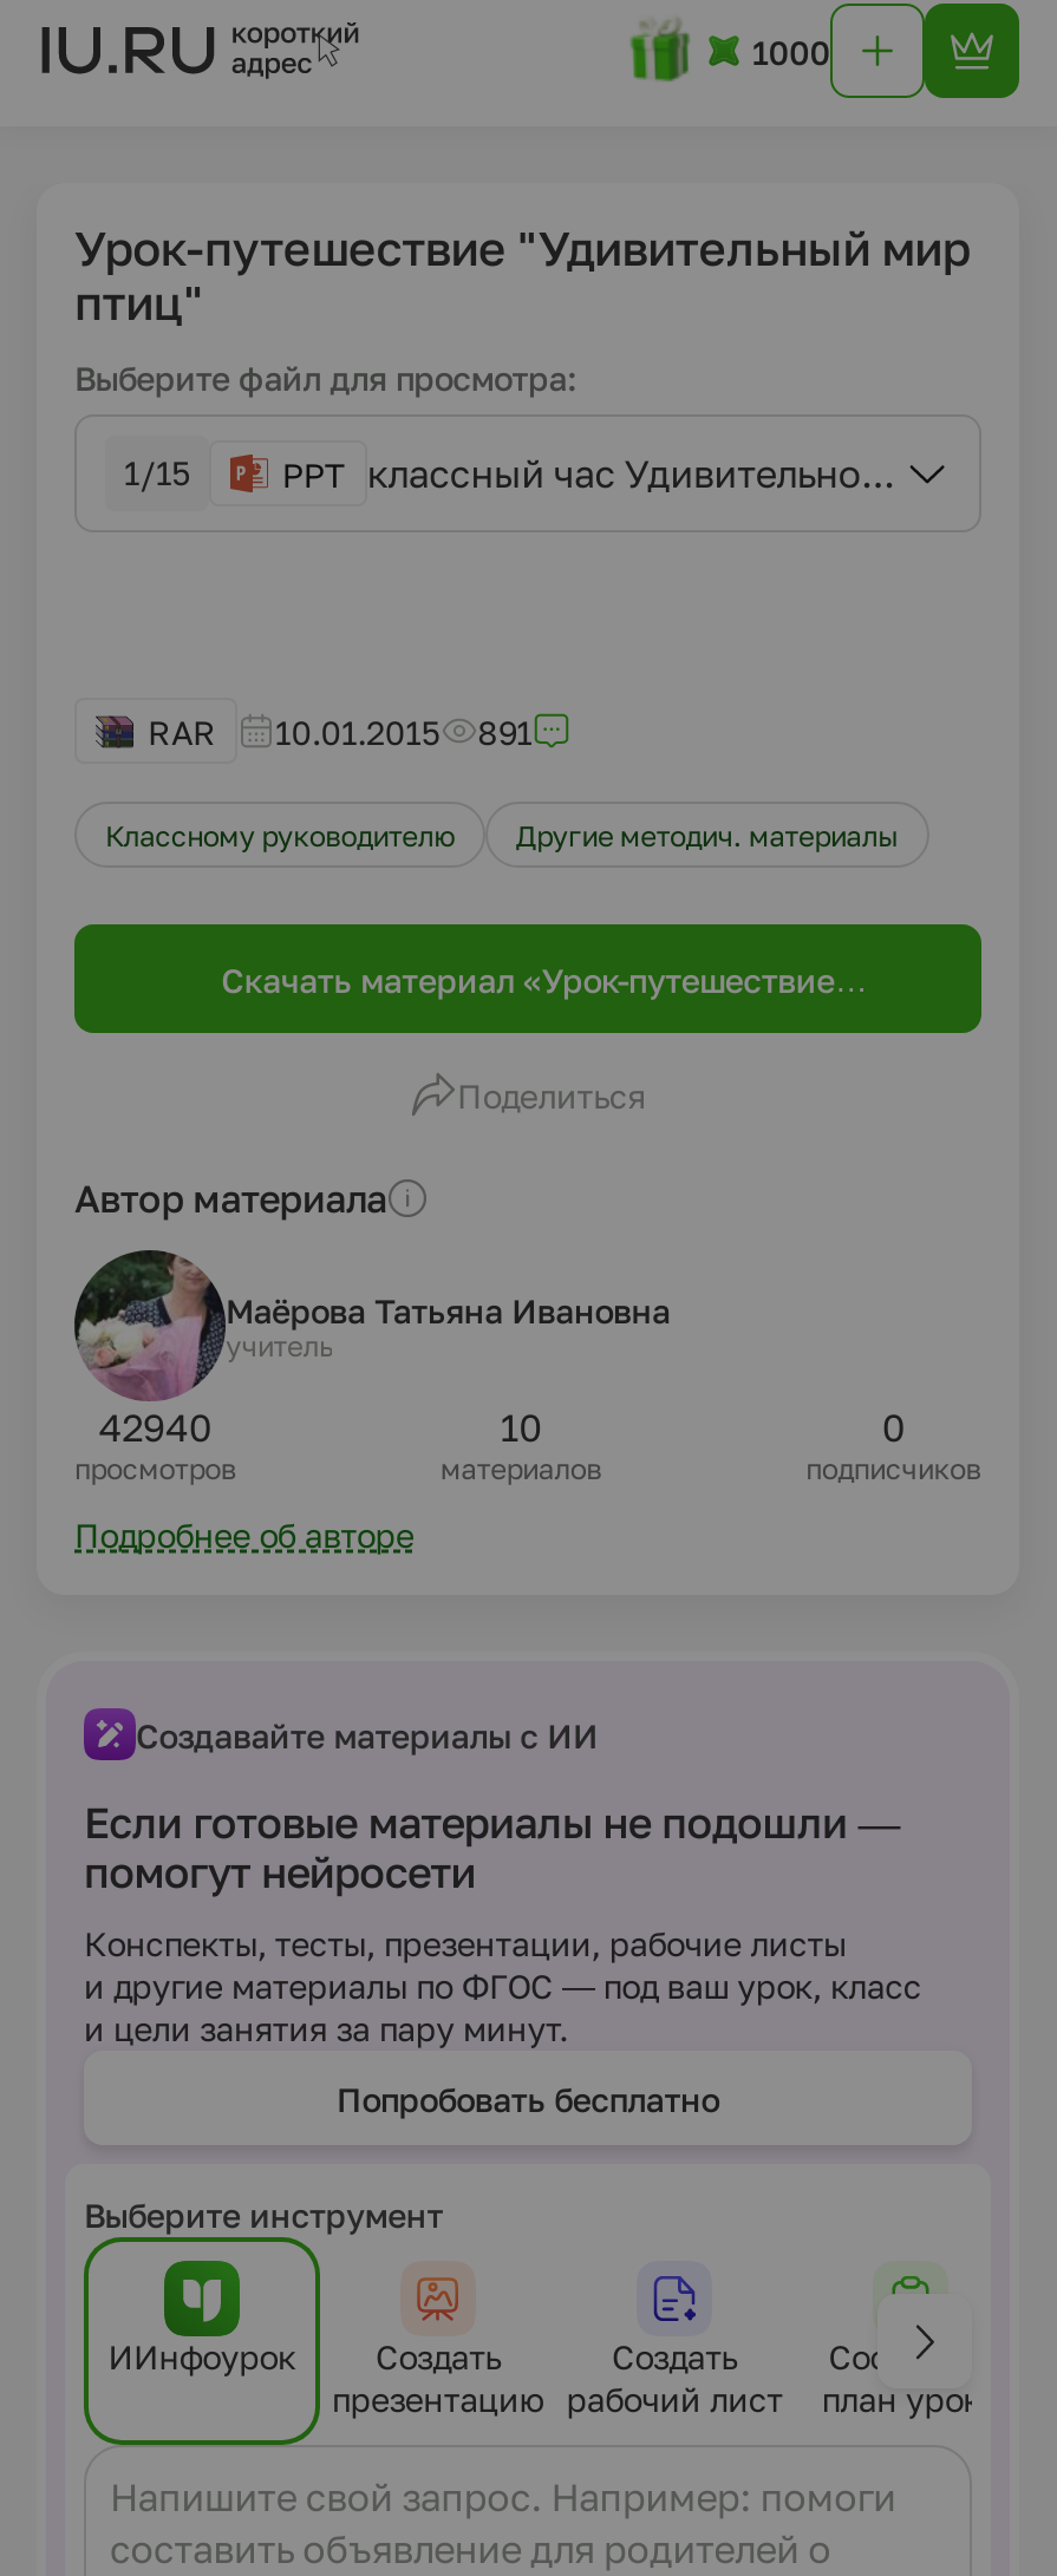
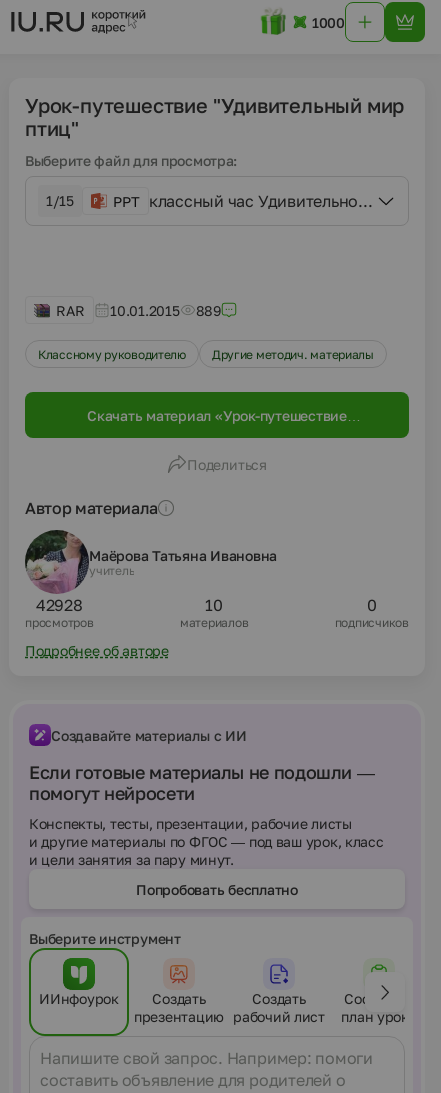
[148,711,532,751] RAR 10.01.2015 891 -> [56,301,221,318] RAR 10.01.2015 889
[99,1404,212,1451] 42940 -> [36,595,83,615] 42928

